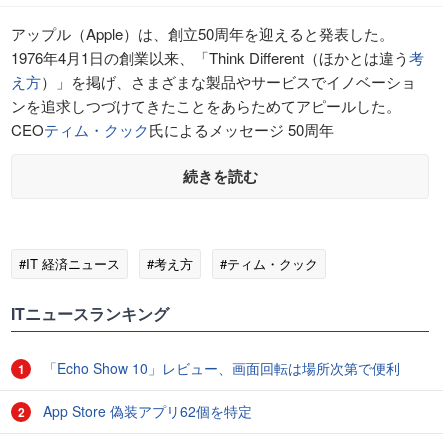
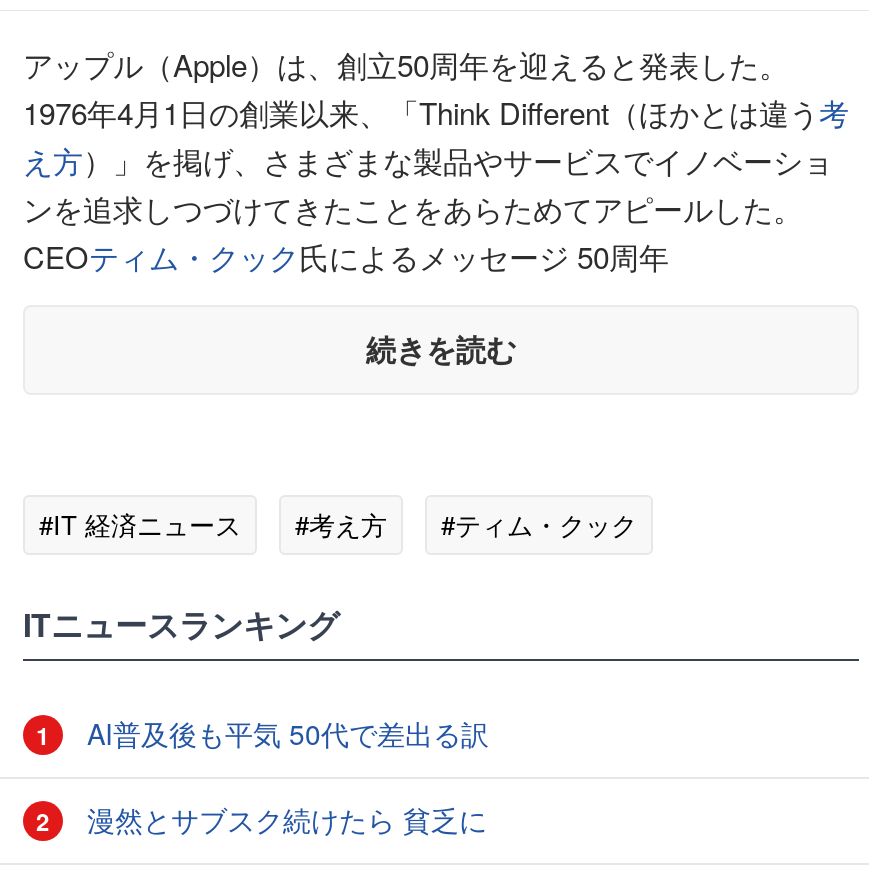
[39,358,400,378] 「Echo Show 10」レビュー、画面回転は場所次第で便利 -> [79,712,489,752] AI普及後も平気 50代で差出る訳
[39,401,252,421] App Store 偽装アプリ62個を特定 -> [79,798,487,838] 漫然とサブスク続けたら 貧乏に

